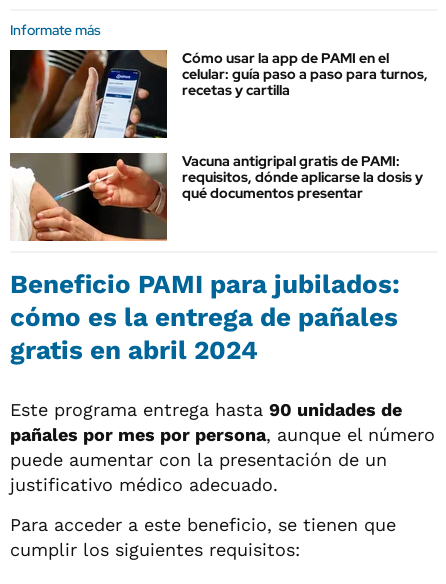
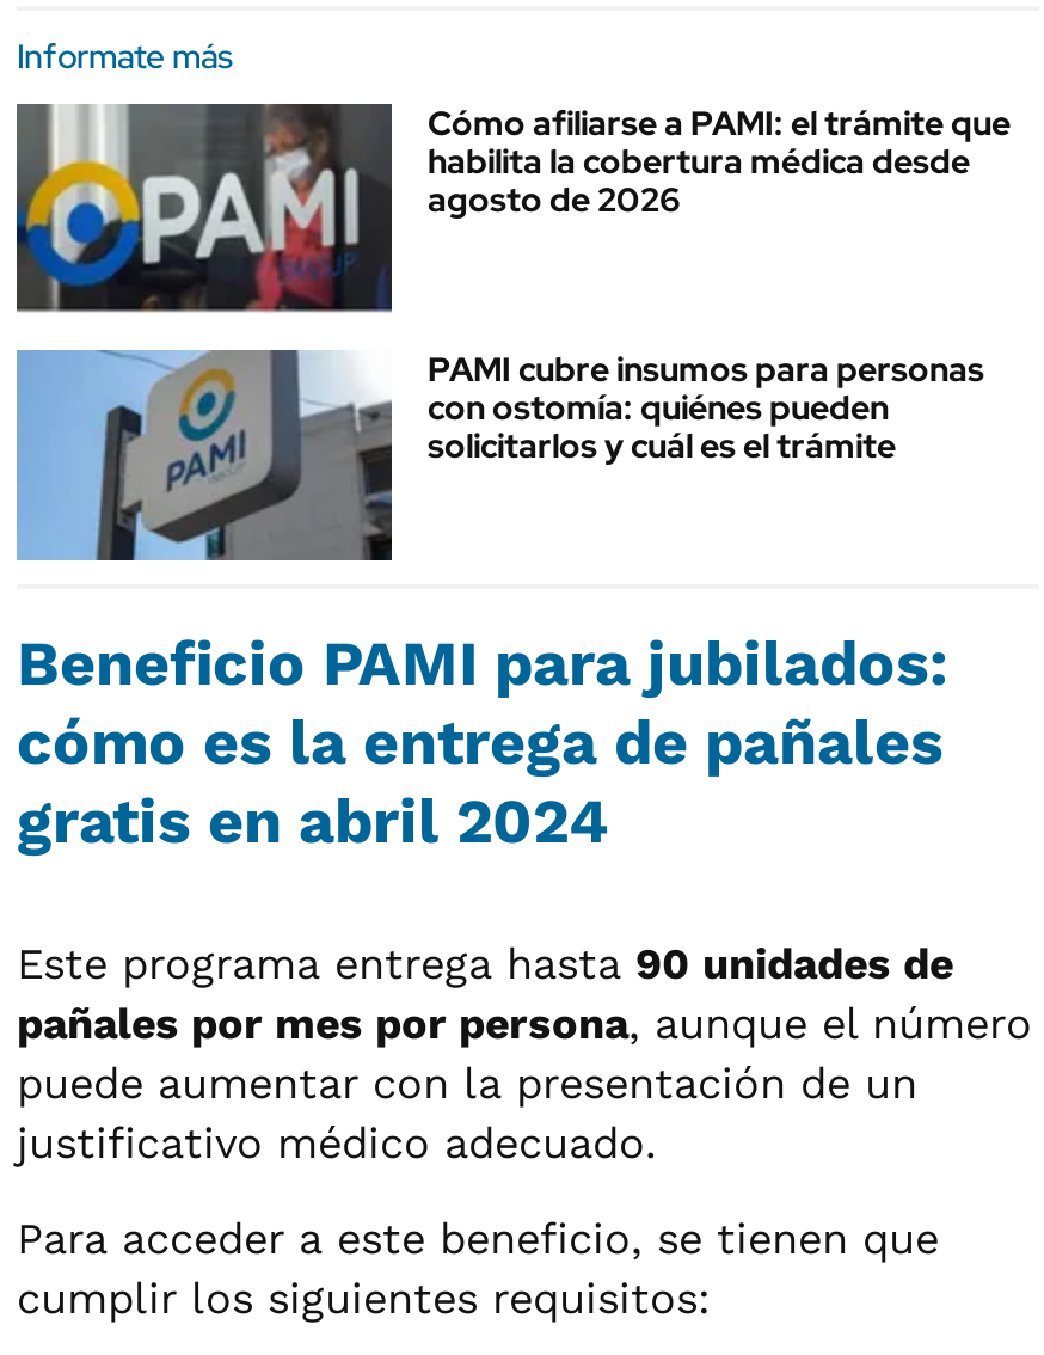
[9,49,428,139] [image] | Cómo usar la app de PAMI en el | celular: guía paso a paso para turnos, | recetas y cartilla -> [14,101,1011,314] [image] | Cómo afiliarse a PAMI: el trámite que | habilita la cobertura médica desde | agosto de 2026
[9,152,423,242] [image] | Vacuna antigripal gratis de PAMI: | requisitos, dónde aplicarse la dosis y | qué documentos presentar -> [14,348,984,563] [image] | PAMI cubre insumos para personas | con ostomía: quiénes pueden | solicitarlos y cuál es el trámite

